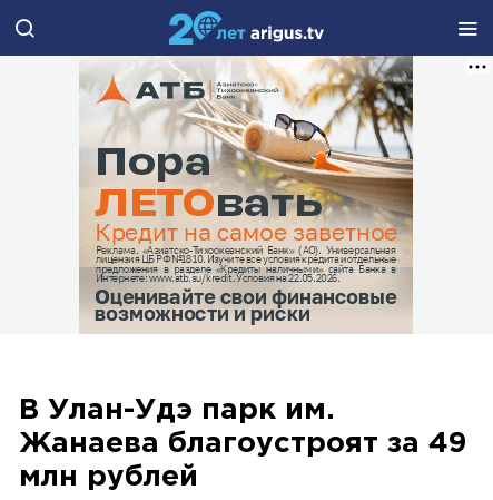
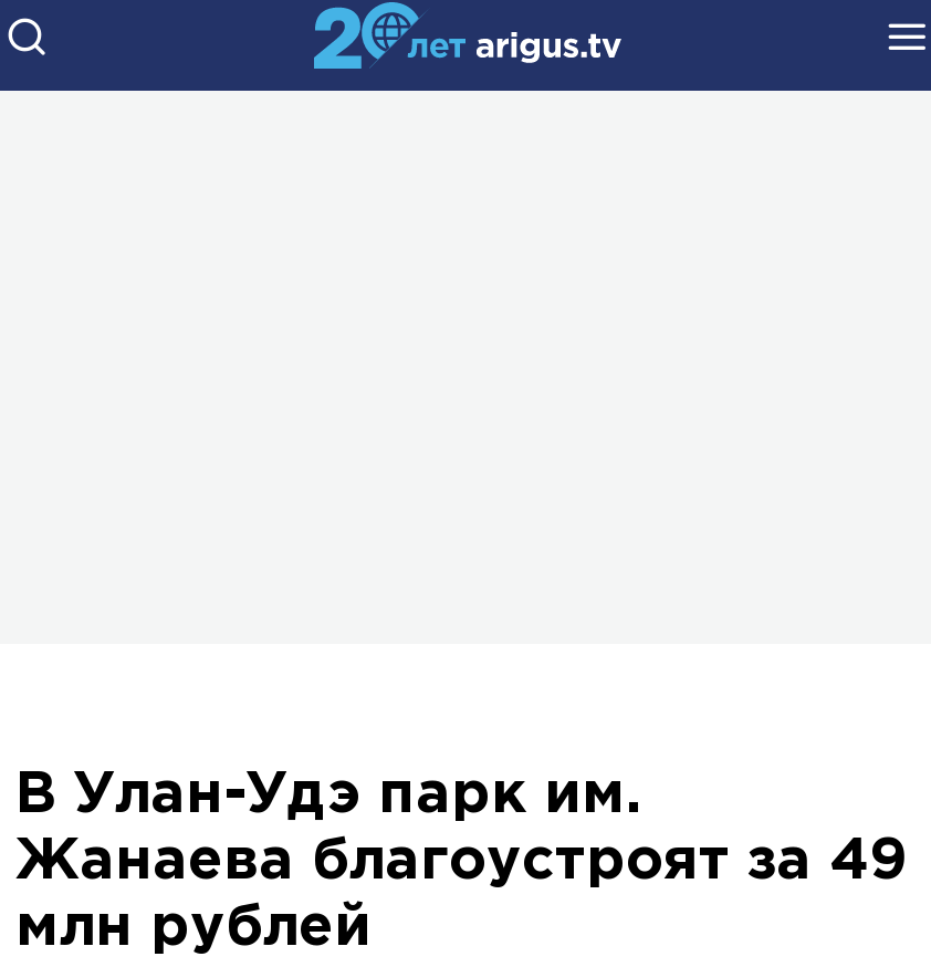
[79,55,414,333] [image] -> none

